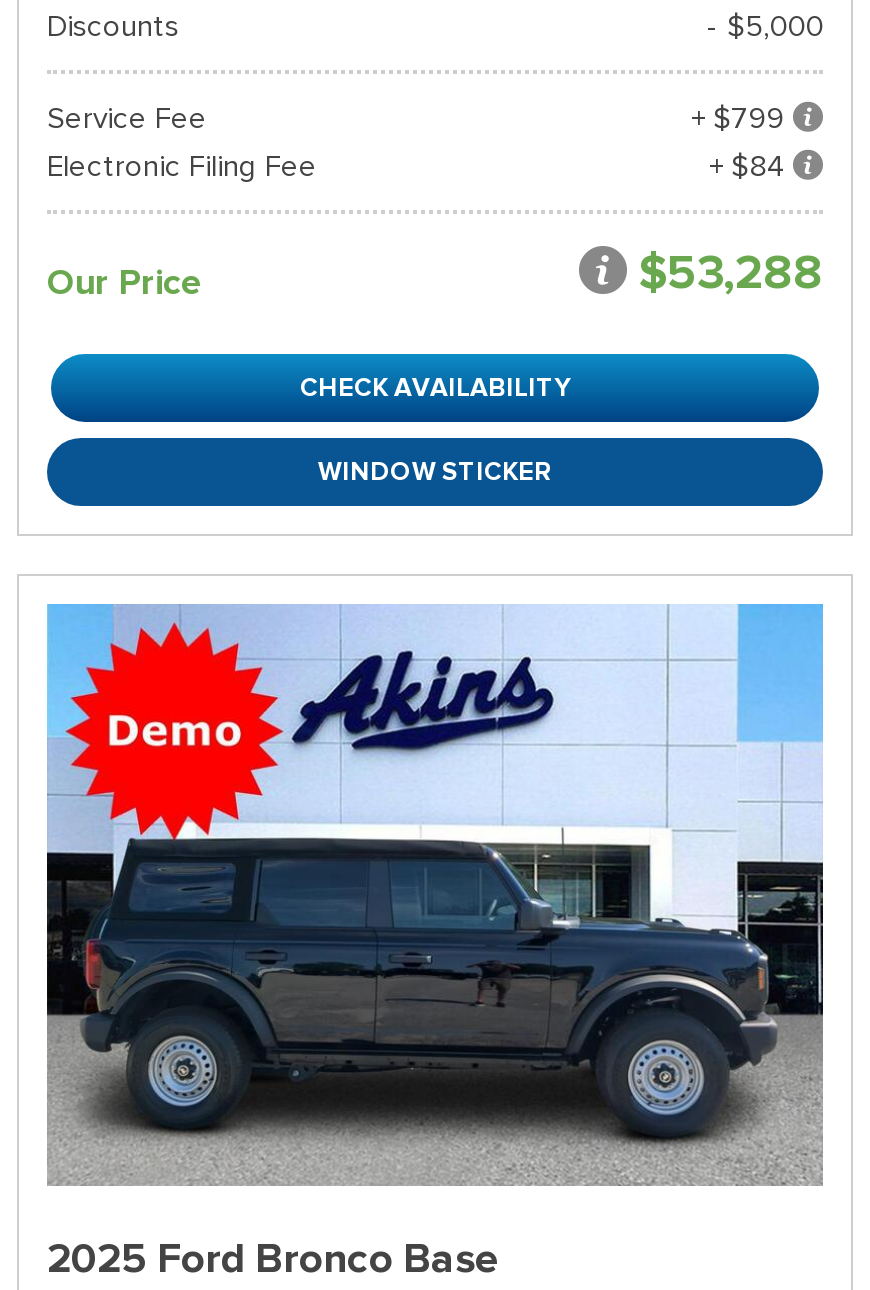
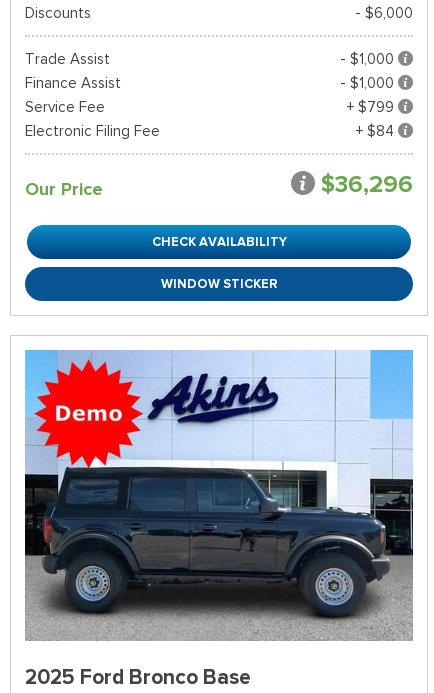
[707,8,823,44] - $5,000 -> [25,4,413,92] - $6,000 | Trade Assist | - $1,000 | Finance Assist | - $1,000
[639,242,823,302] $53,288 -> [321,169,413,199] $36,296

